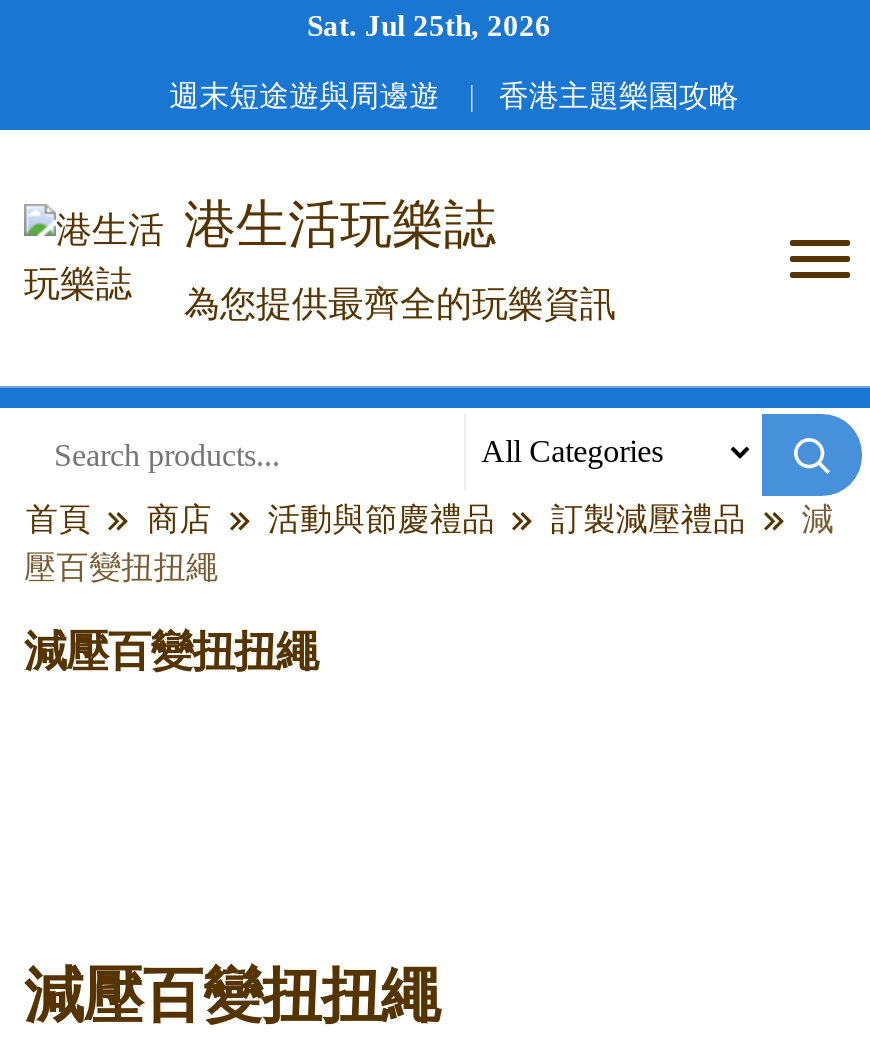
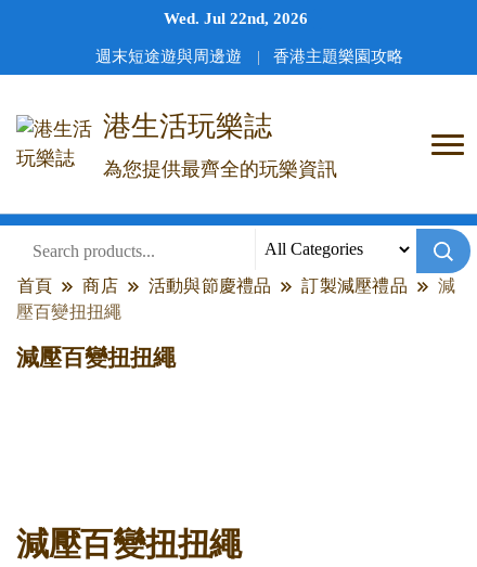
[307,10,551,42] Sat. Jul 25th, 2026 -> [164,10,308,27] Wed. Jul 22nd, 2026

